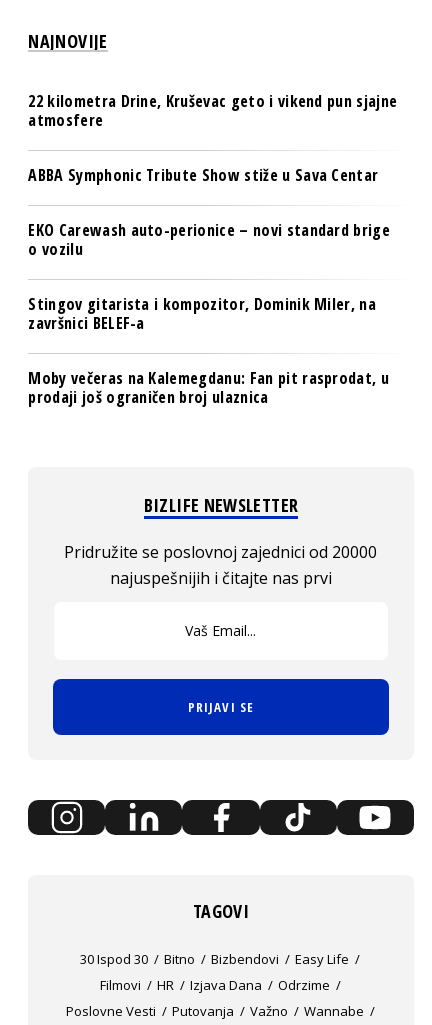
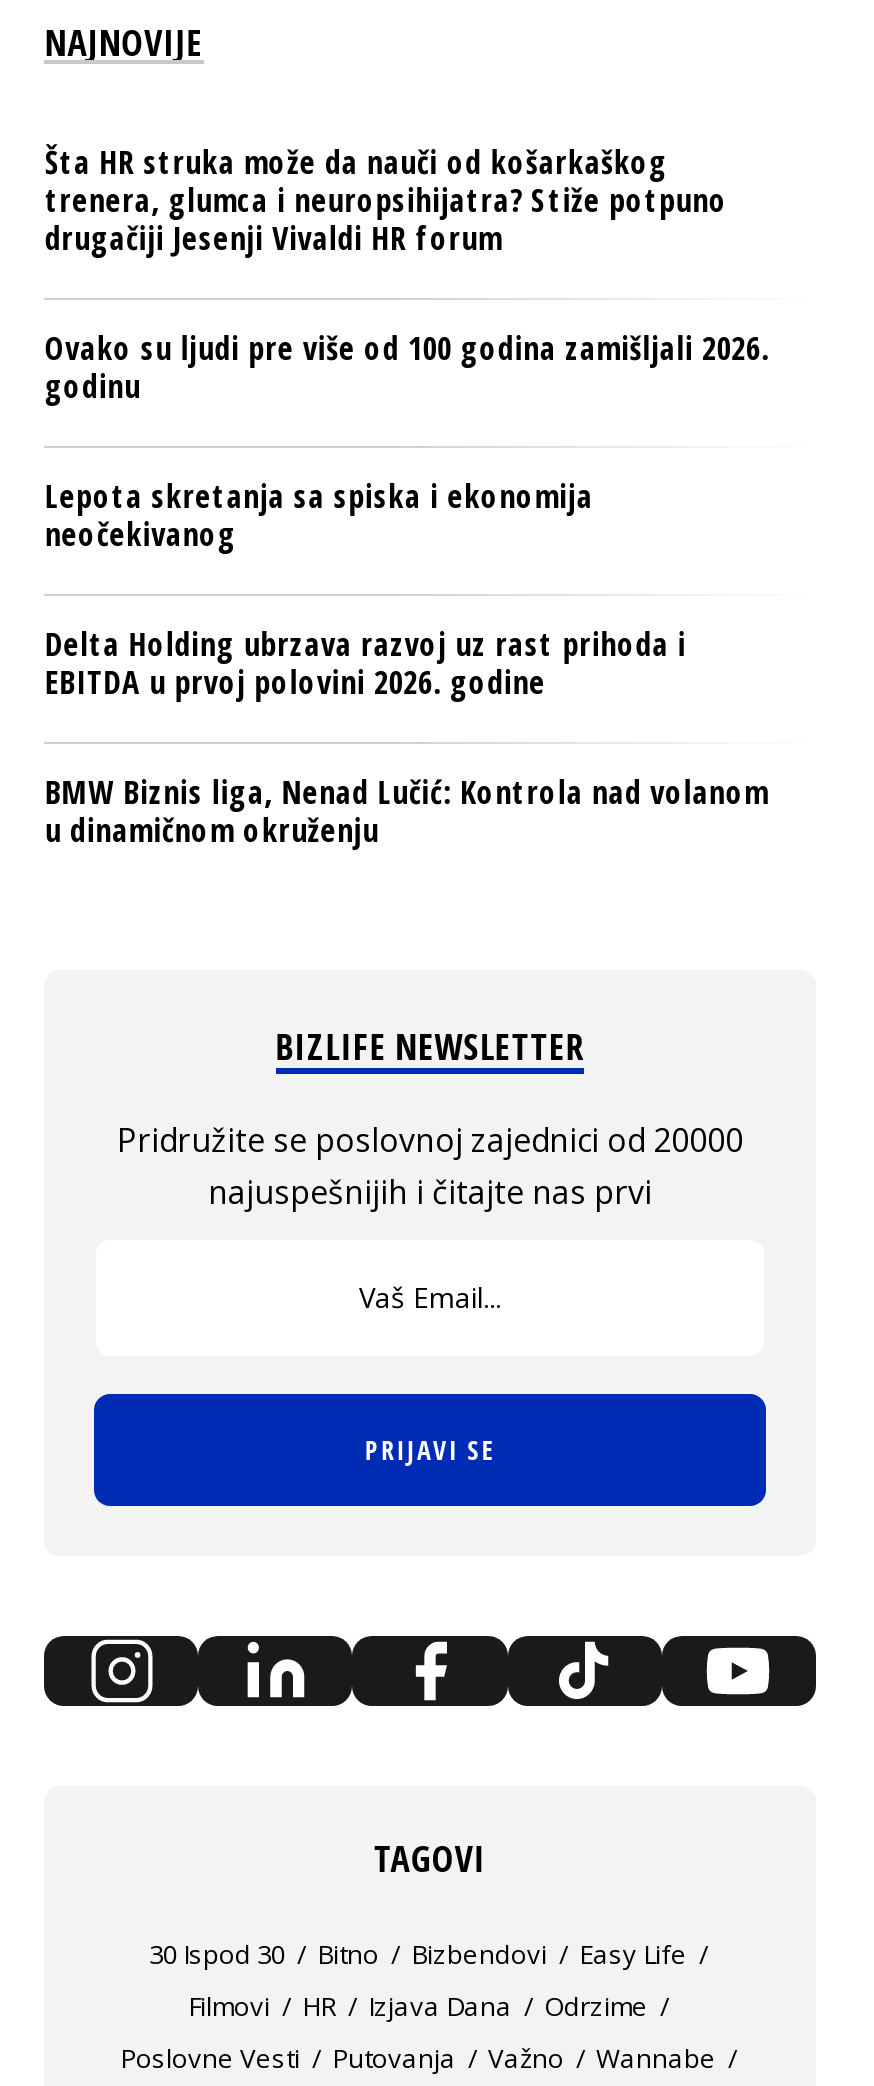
[28,90,397,131] 22 kilometra Drine, Kruševac geto i vikend pun sjajne | atmosfere -> [45,140,727,260] Šta HR struka može da nauči od košarkaškog | trenera, glumca i neuropsihijatra? Stiže potpuno | drugačiji Jesenji Vivaldi HR forum
[28,164,378,186] ABBA Symphonic Tribute Show stiže u Sava Centar -> [45,326,769,408] Ovako su ljudi pre više od 100 godina zamišljali 2026. | godinu
[28,219,390,260] EKO Carewash auto-perionice – novi standard brige | o vozilu -> [45,474,593,556] Lepota skretanja sa spiska i ekonomija | neočekivanog
[28,293,376,334] Stingov gitarista i kompozitor, Dominik Miler, na | završnici BELEF-a -> [45,622,686,704] Delta Holding ubrzava razvoj uz rast prihoda i | EBITDA u prvoj polovini 2026. godine
[28,367,389,408] Moby večeras na Kalemegdanu: Fan pit rasprodat, u | prodaji još ograničen broj ulaznica -> [45,770,769,852] BMW Biznis liga, Nenad Lučić: Kontrola nad volanom | u dinamičnom okruženju

